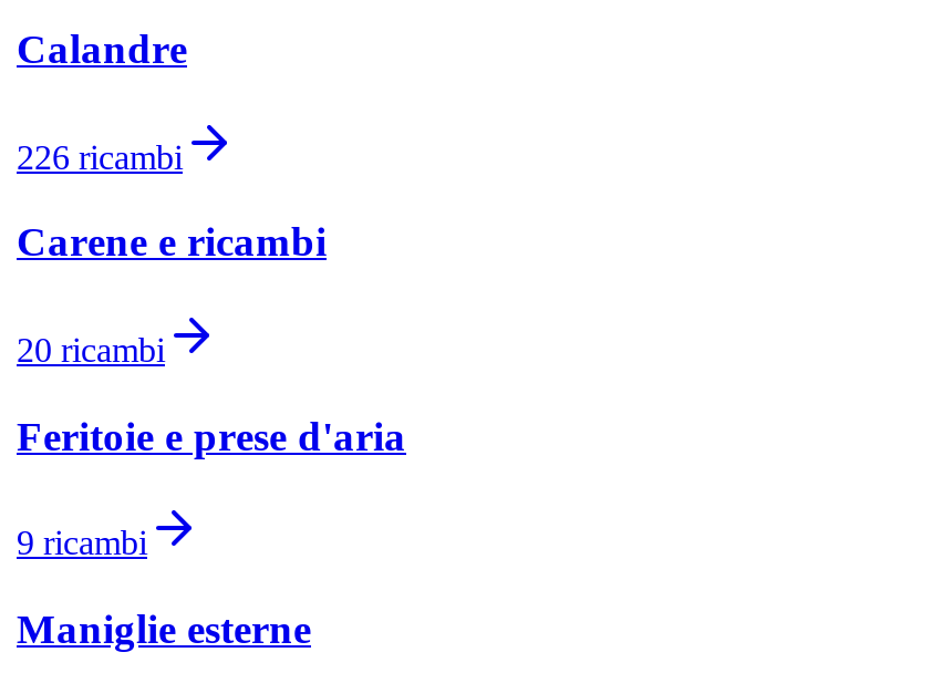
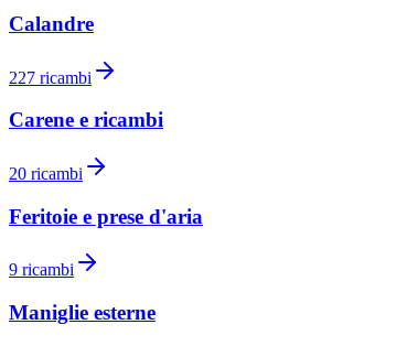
[17,137,183,175] 226 ricambi -> [9,68,92,87] 227 ricambi

